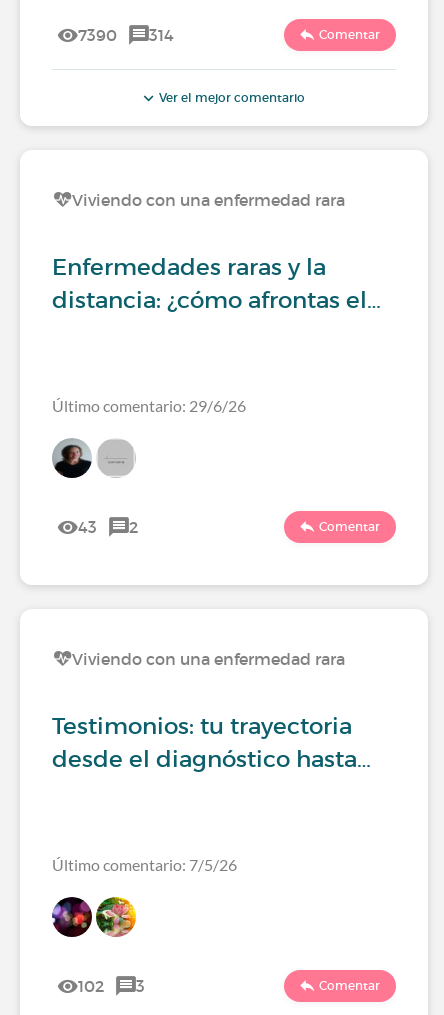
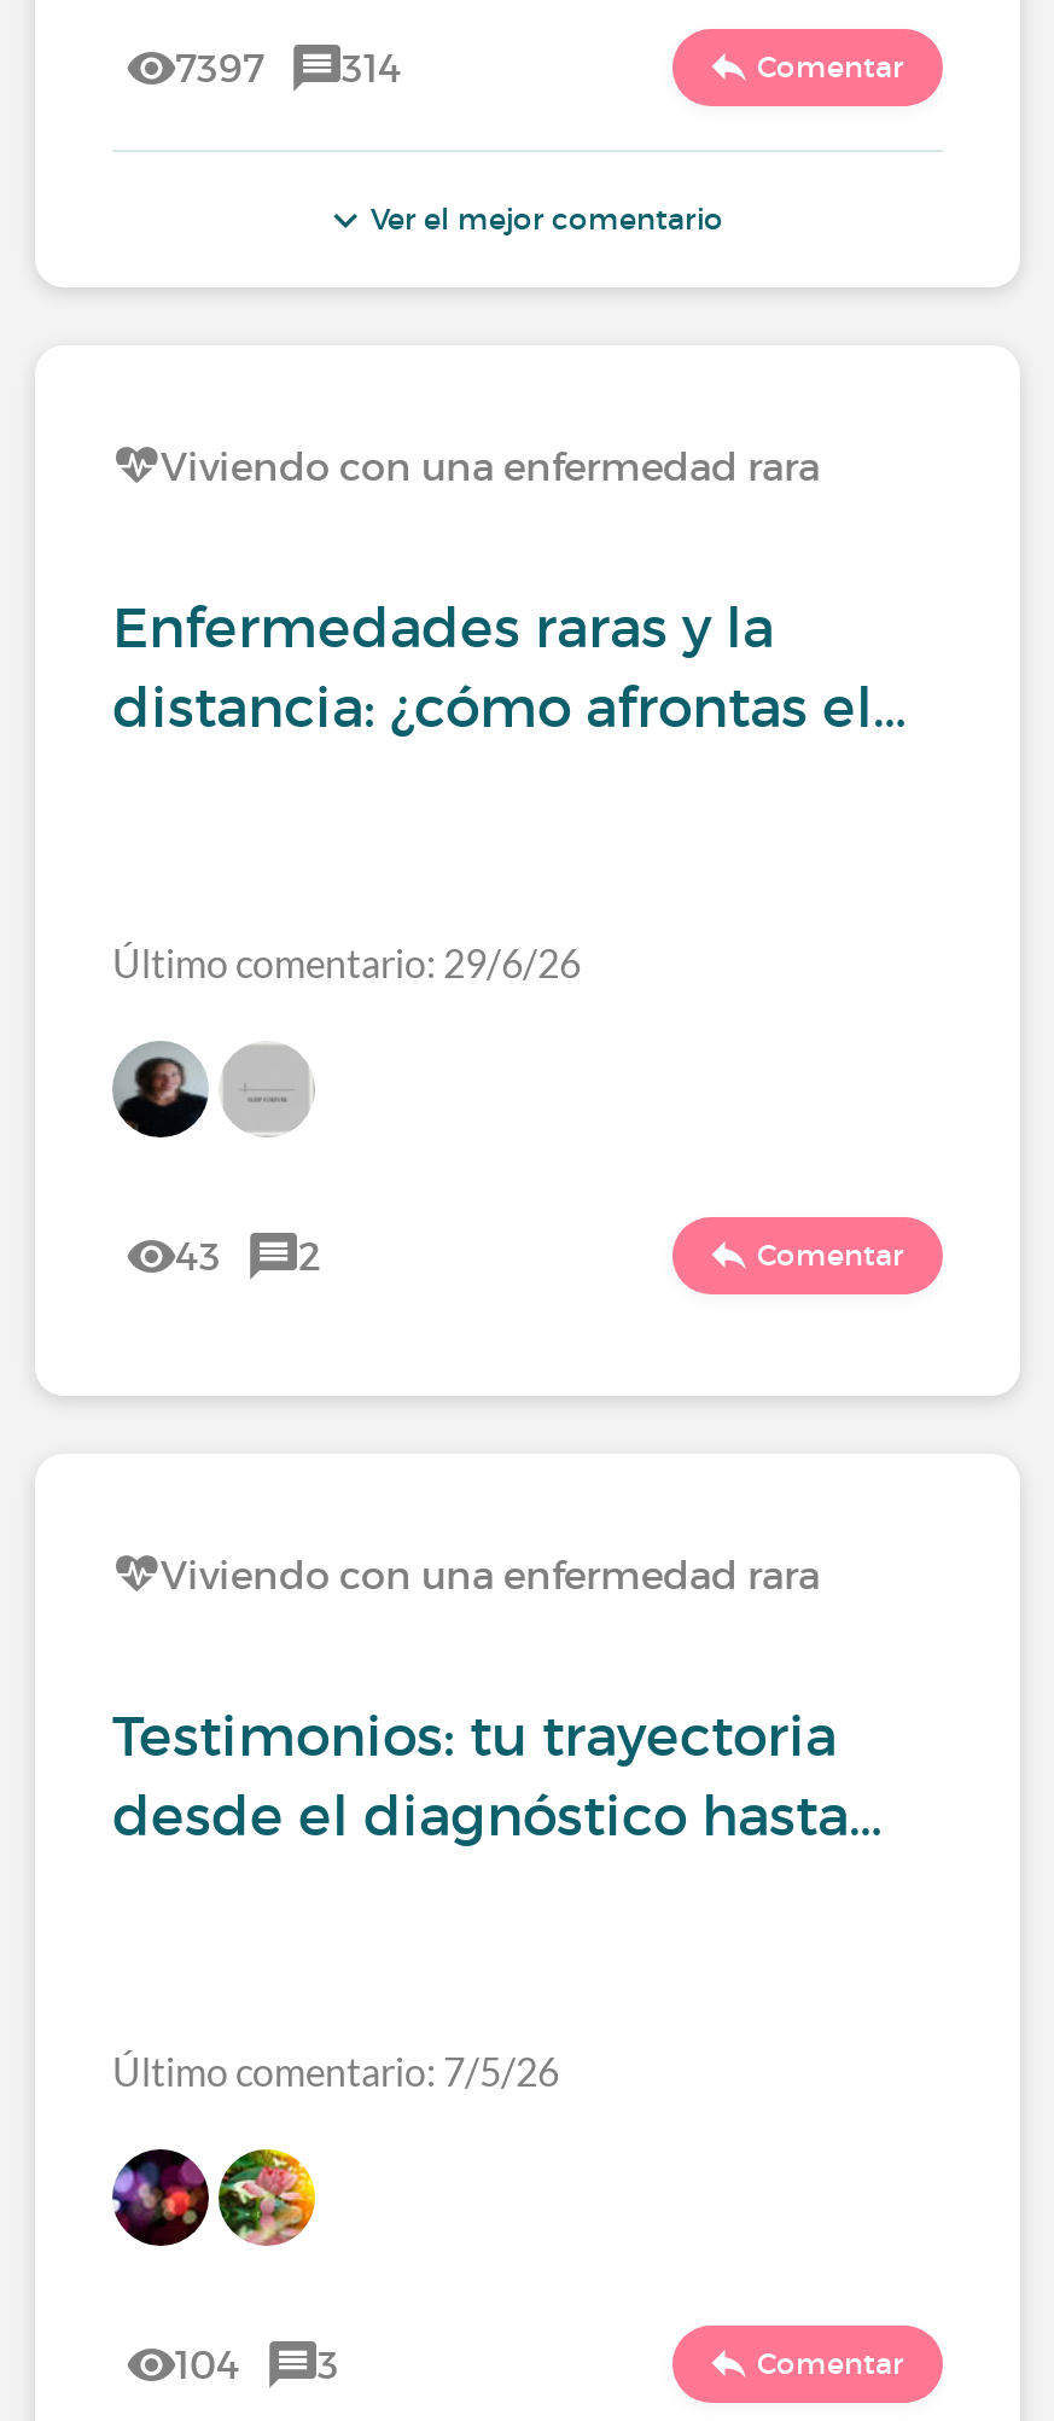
[78,25,174,45] 7390 314 -> [175,43,402,92] 7397 314
[78,976,145,996] 102 3 -> [175,2340,339,2388] 104 3

